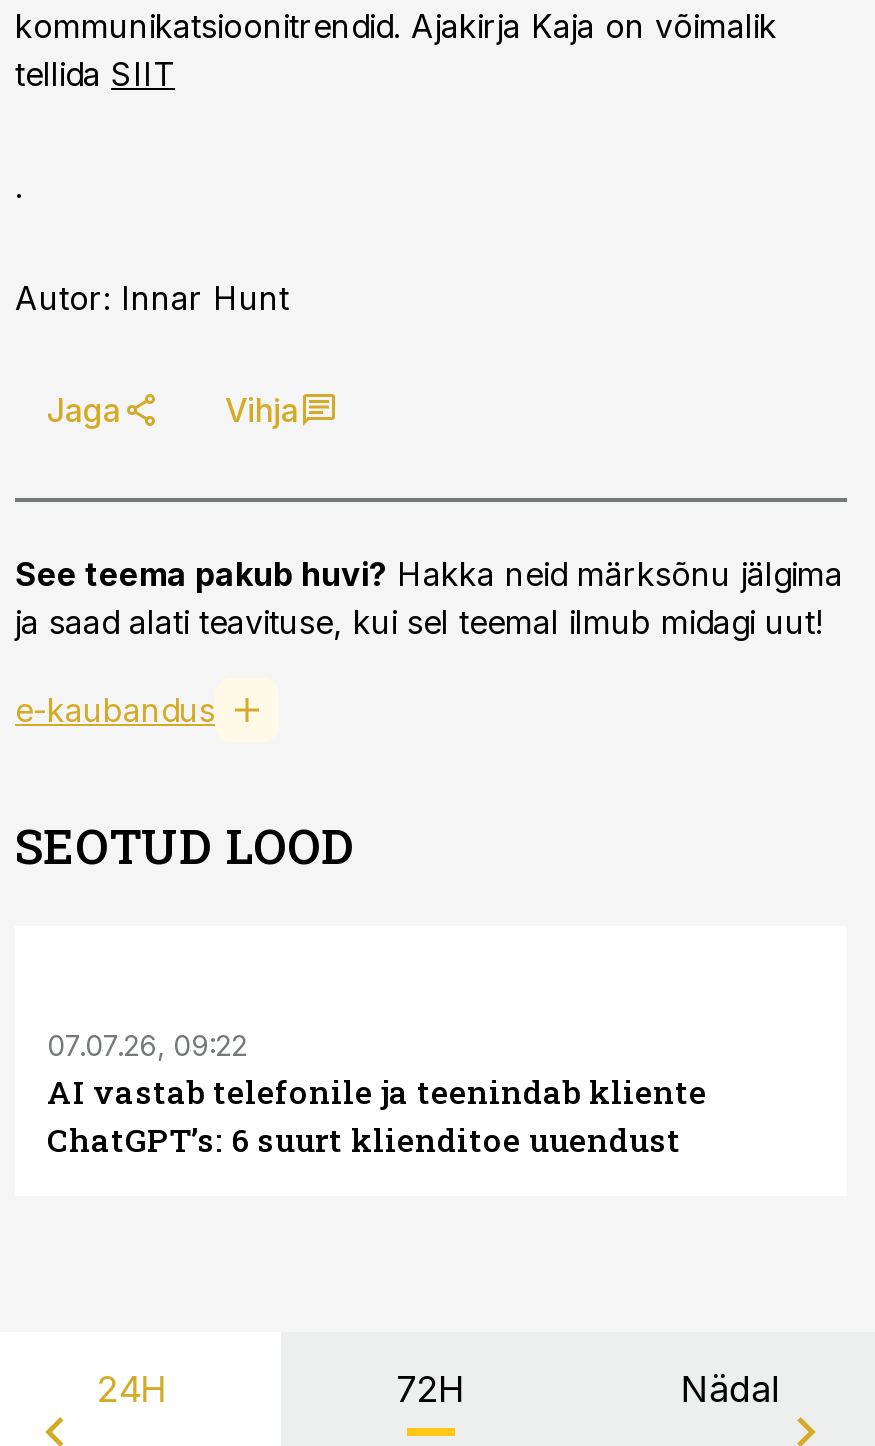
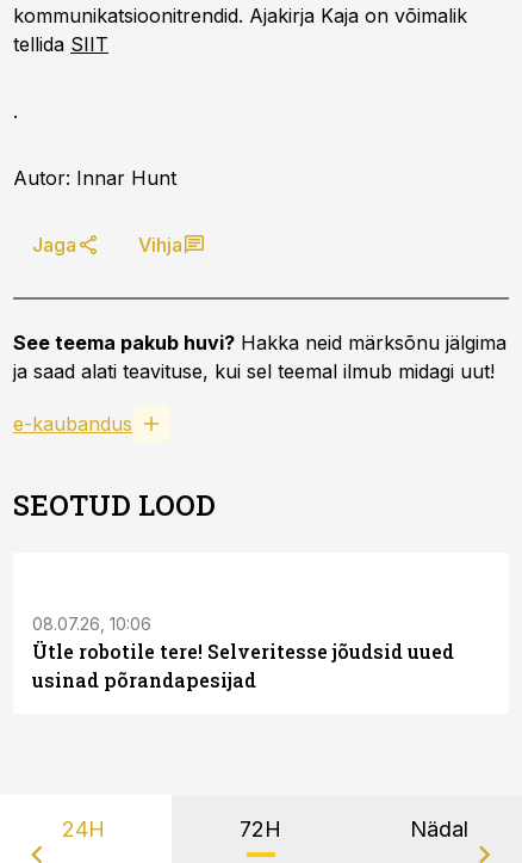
[47,1028,707,1160] 07.07.26, 09:22 | AI vastab telefonile ja teenindab kliente | ChatGPT’s: 6 suurt klienditoe uuendust -> [32,614,454,692] 08.07.26, 10:06 | Ütle robotile tere! Selveritesse jõudsid uued | usinad põrandapesijad

